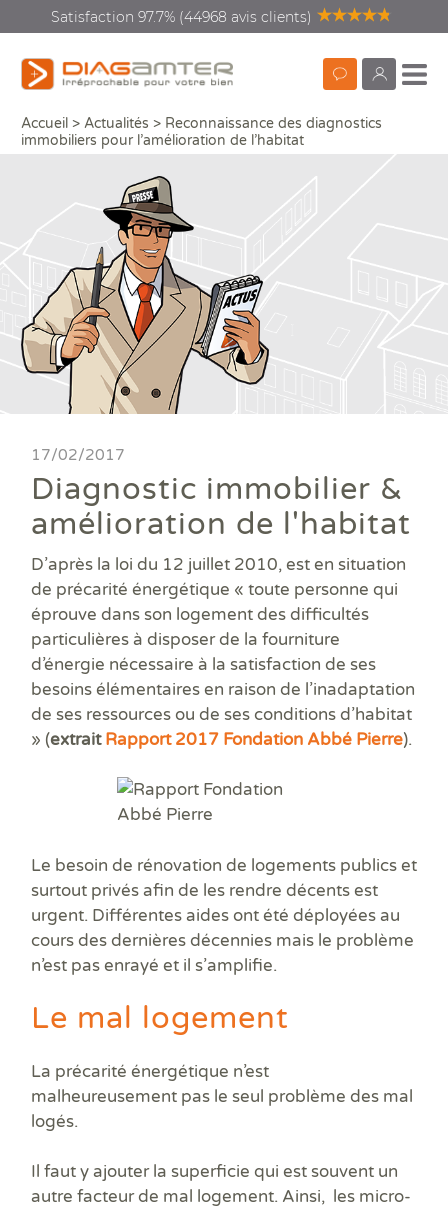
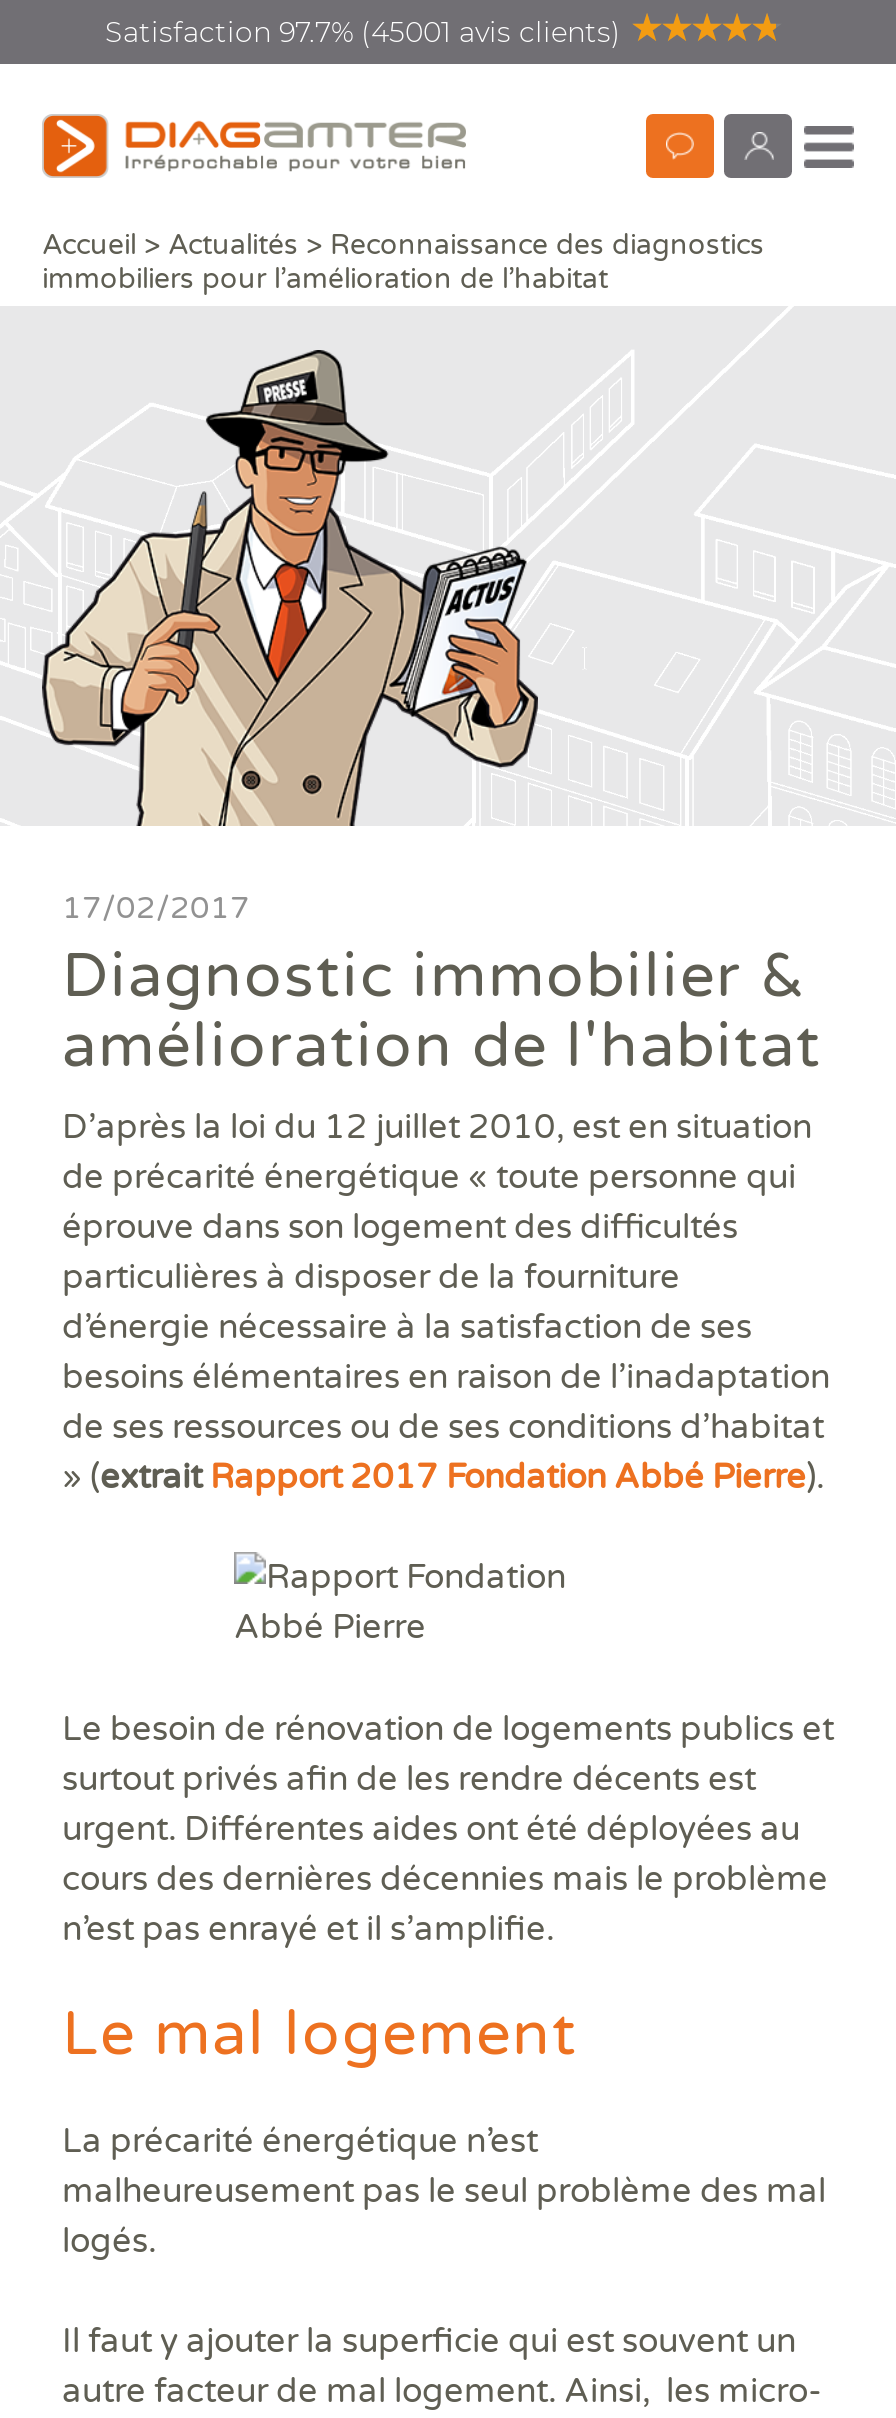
[51,8,312,26] Satisfaction 97.7% (44968 avis clients) -> [105,14,621,50] Satisfaction 97.7% (45001 avis clients)

